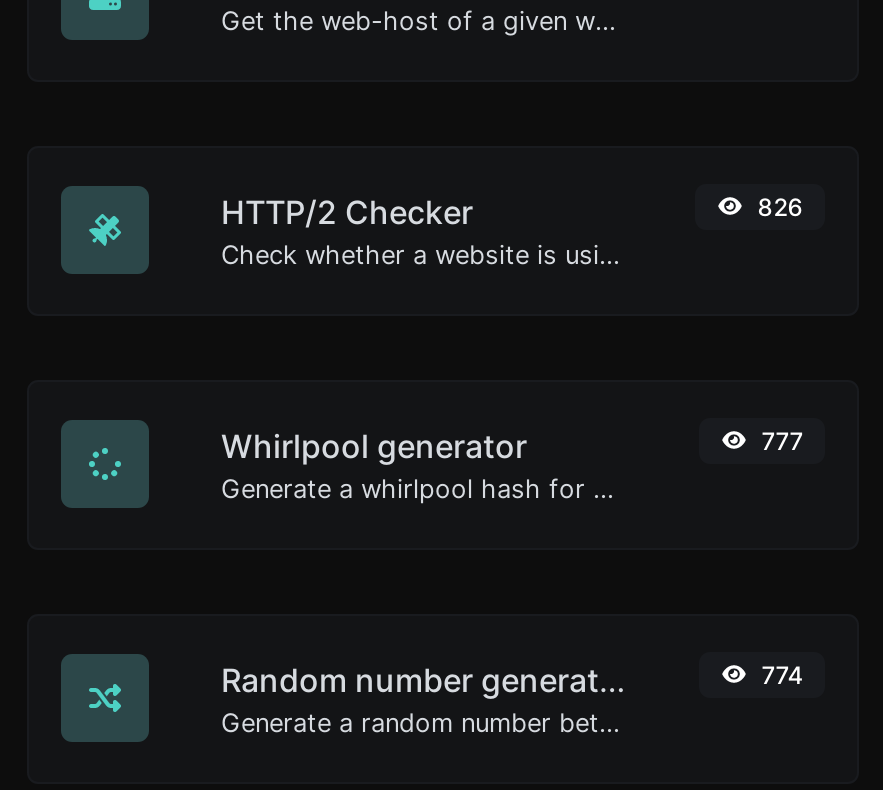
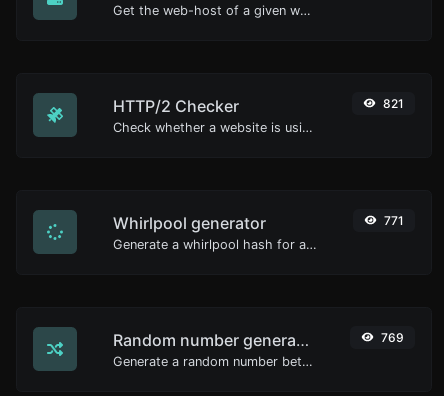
[751,191,803,221] 826 -> [380,96,404,111] 821
[755,425,803,455] 777 -> [381,213,404,228] 771
[755,659,803,689] 774 -> [378,330,404,345] 769

